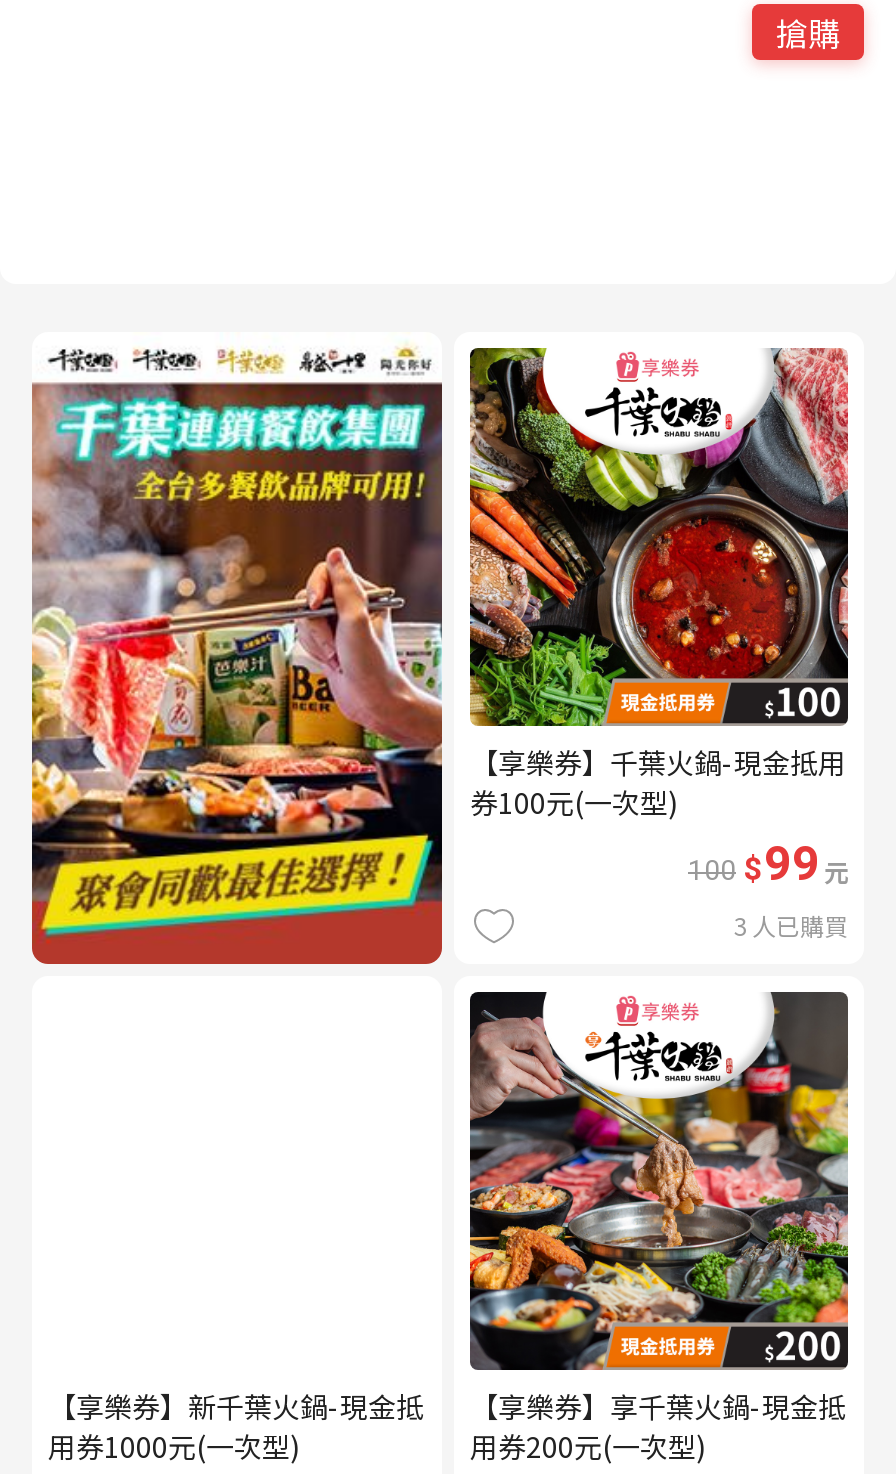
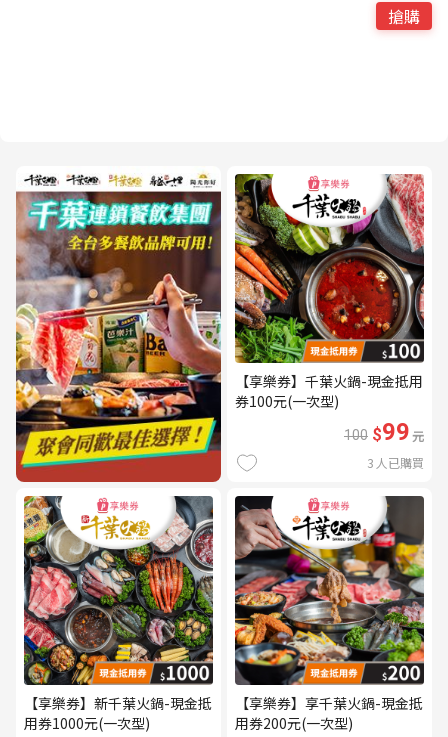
none -> [23,495,214,686] [image]

